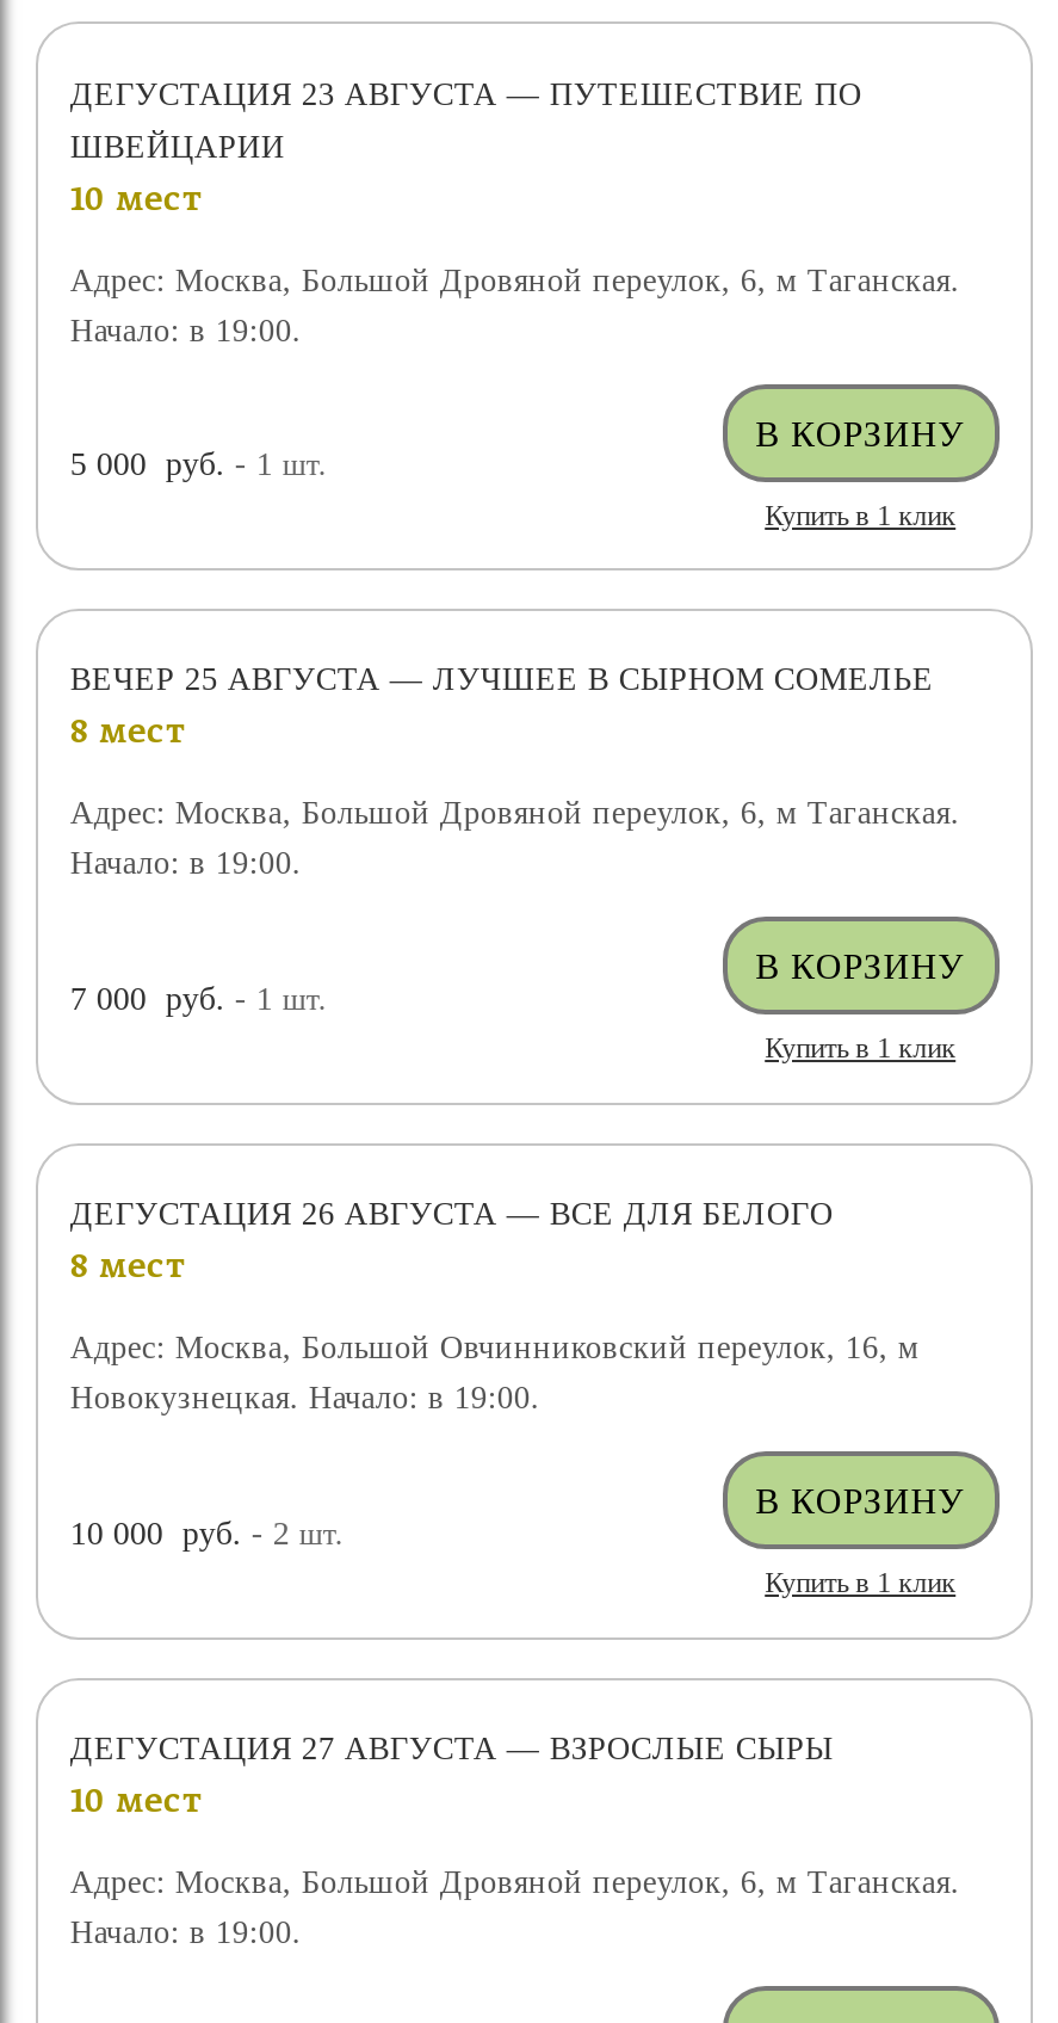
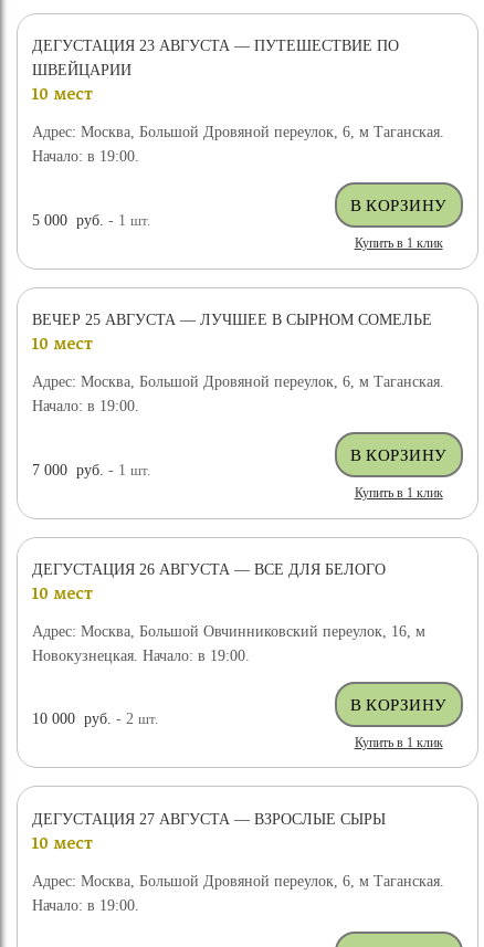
[70,718,185,751] 8 мест -> [32,337,93,353] 10 мест
[70,1252,185,1285] 8 мест -> [32,587,93,602] 10 мест

